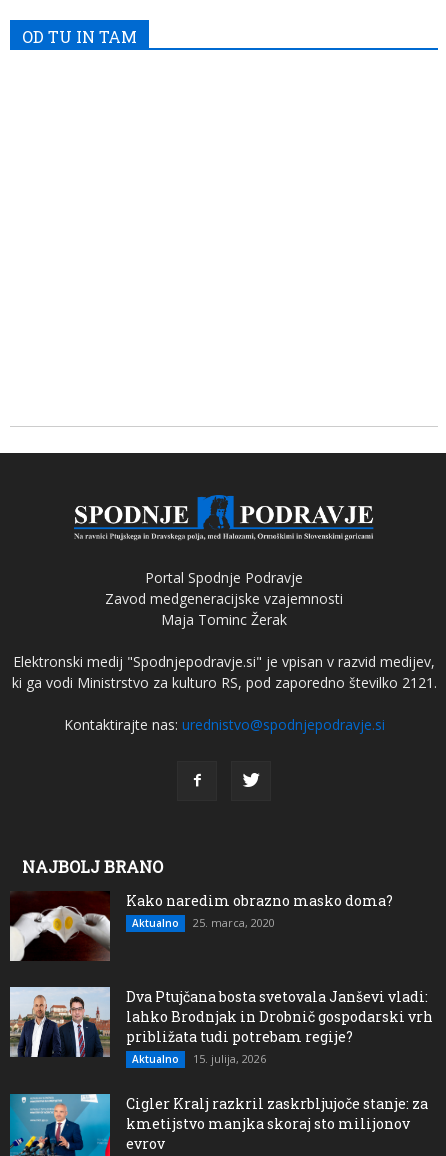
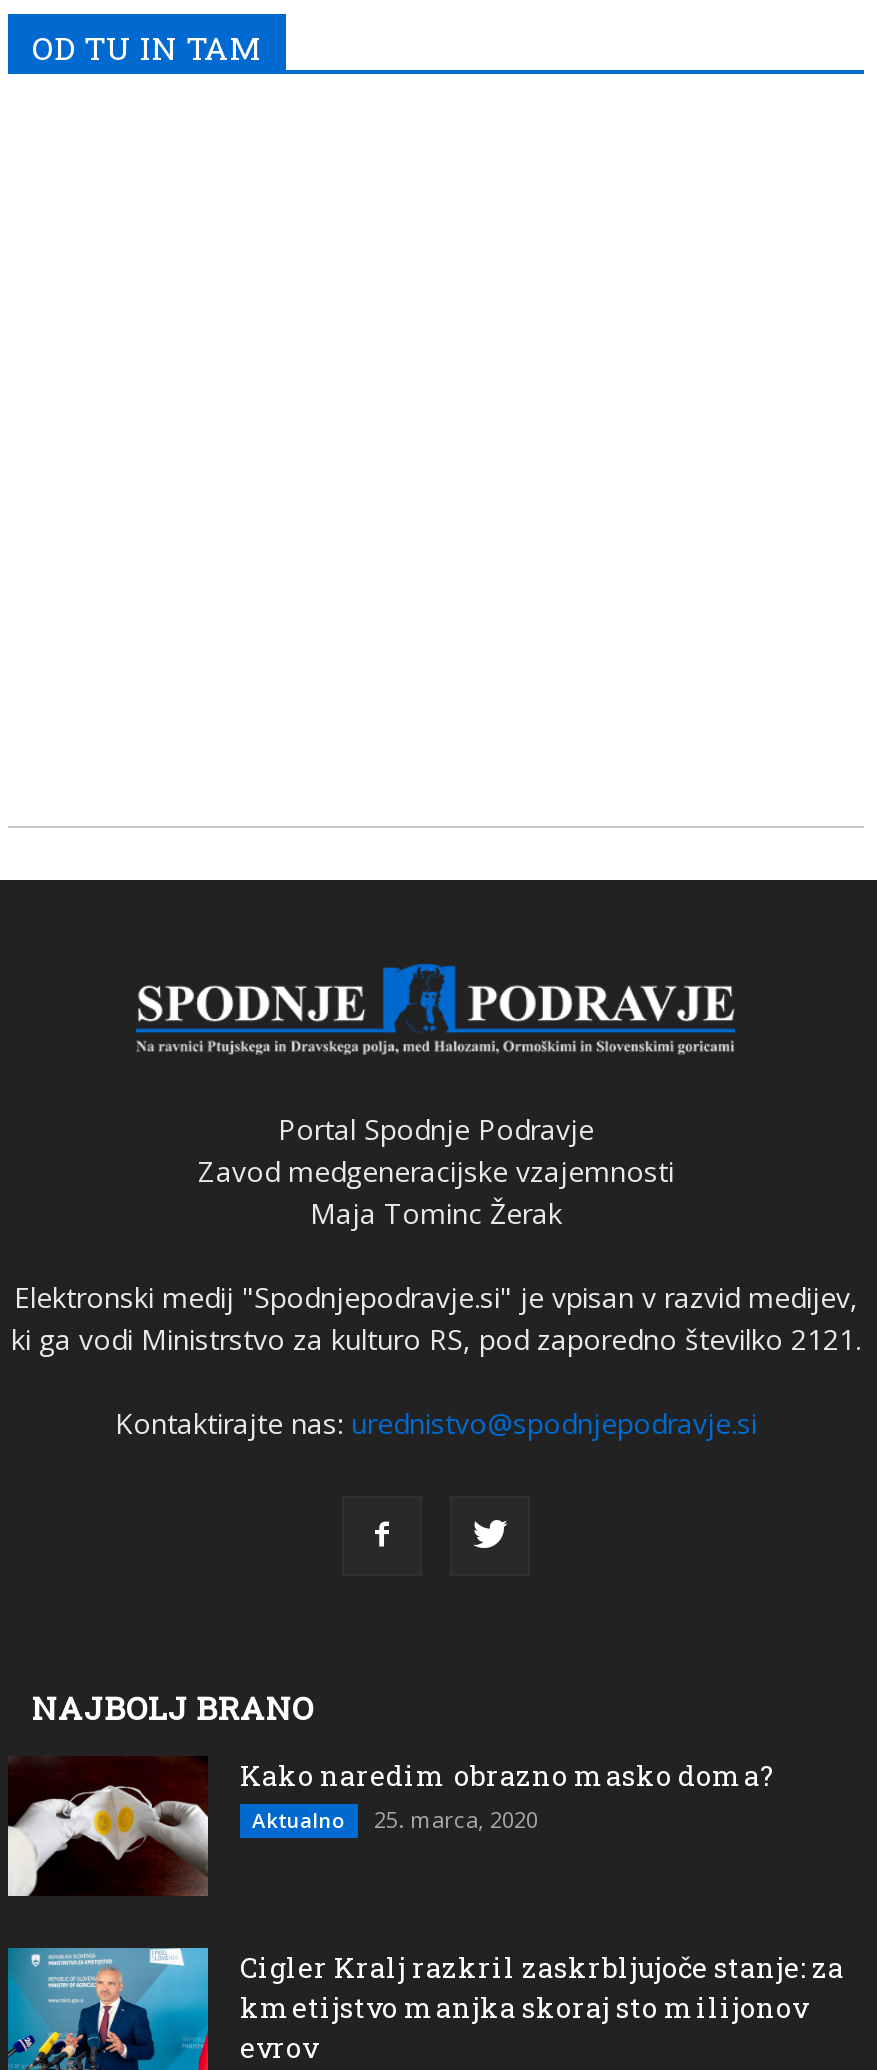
[9,986,433,1069] [image] | Dva Ptujčana bosta svetovala Janševi vladi: | lahko Brodnjak in Drobnič gospodarski vrh | približata tudi potrebam regije? | Aktualno | 15. julija, 2026 -> none

